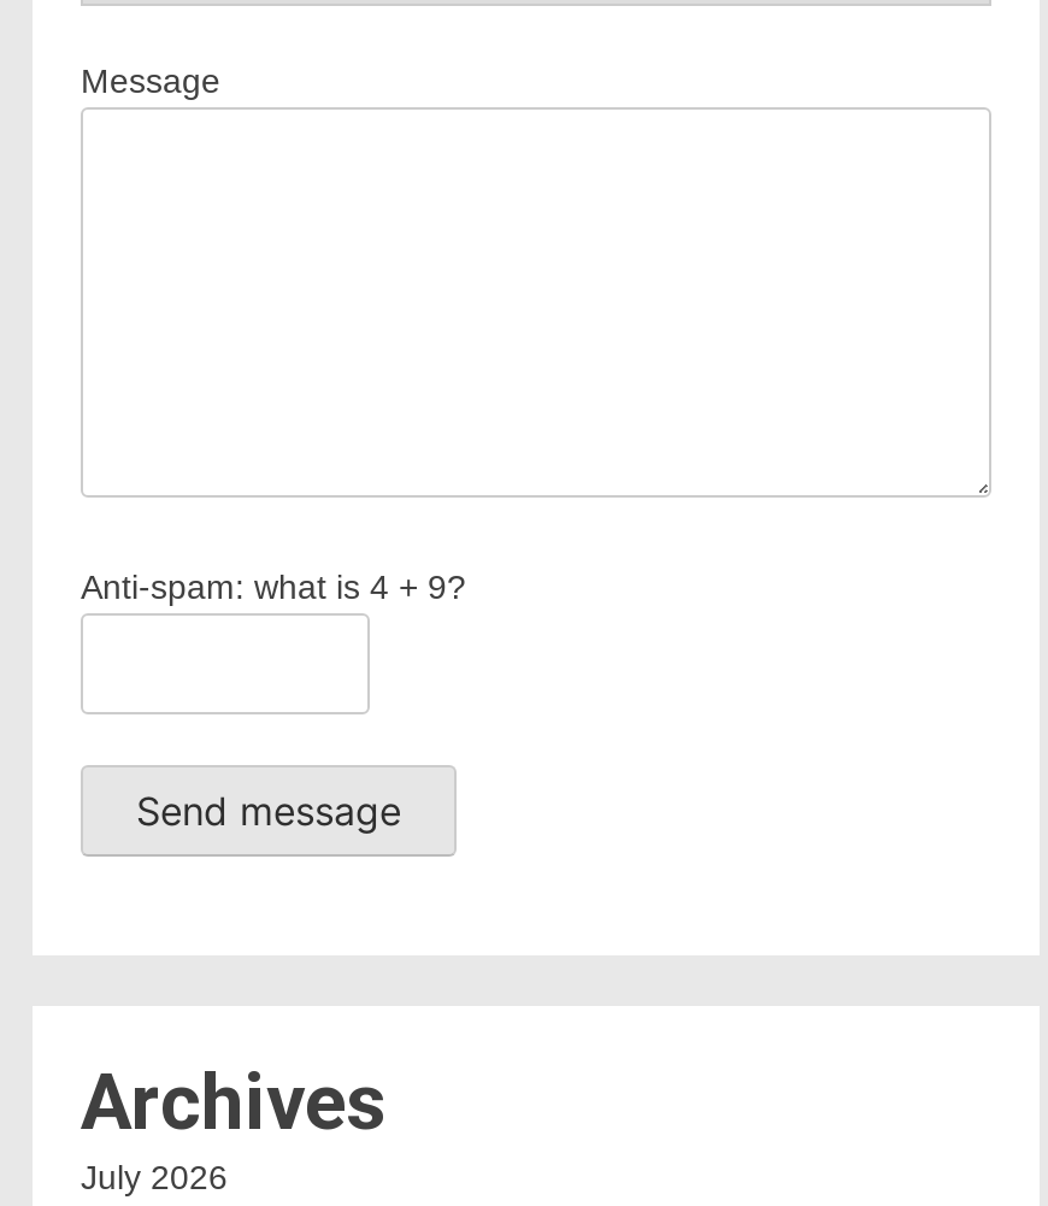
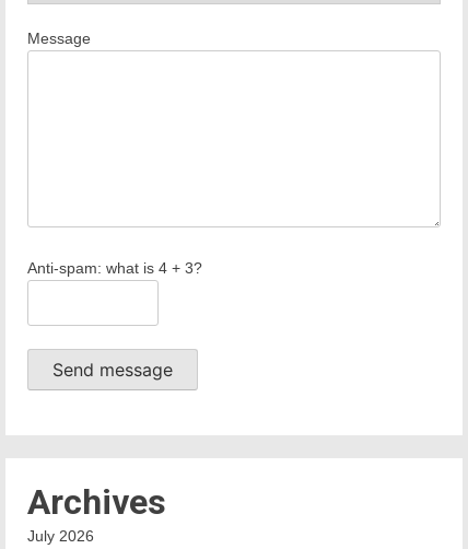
[81,567,466,606] Anti-spam: what is 4 + 9? -> [27,259,202,277] Anti-spam: what is 4 + 3?

